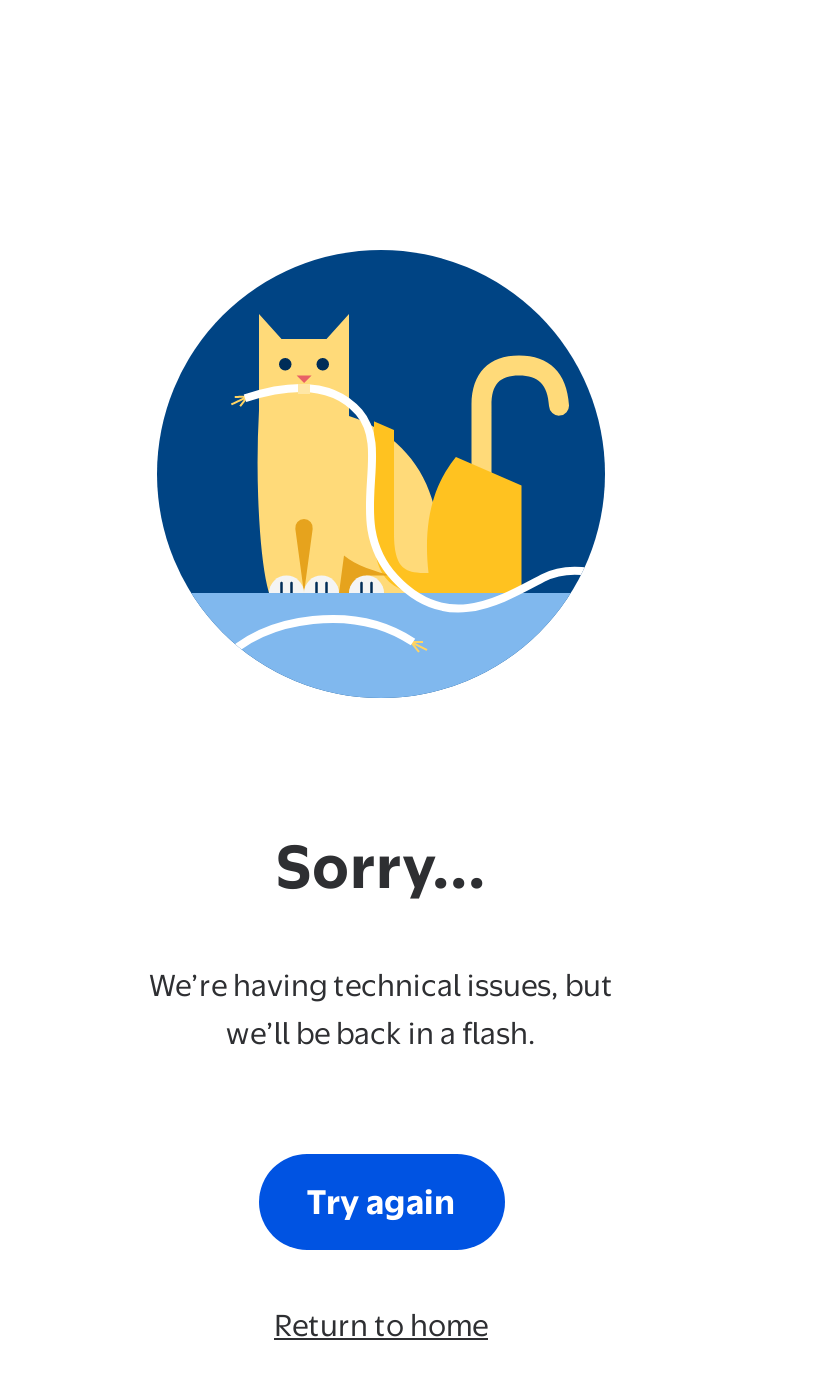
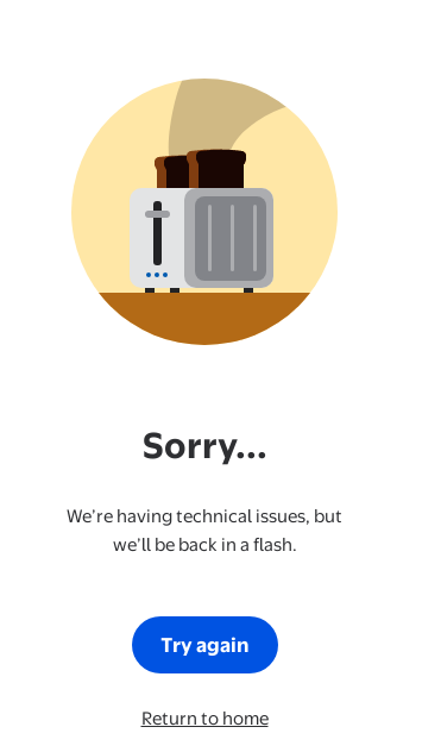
[155,248,607,700] [image] -> [71,79,338,346] [image]

